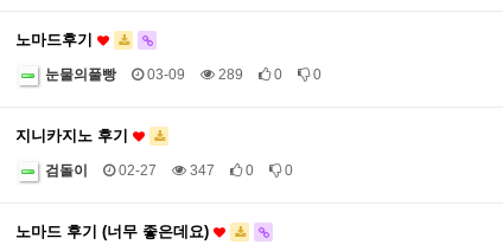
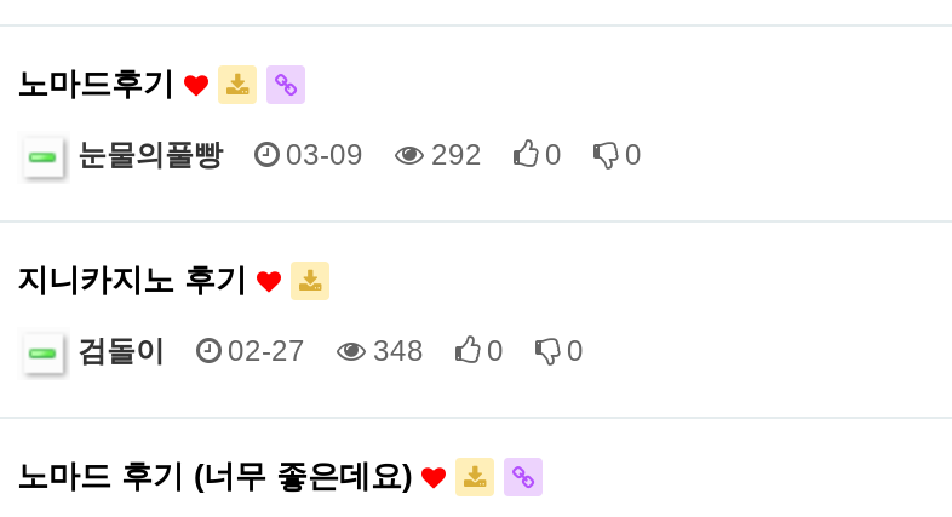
[45,67,321,83] 눈물의풀빵 03-09 289 0 0 -> [78,139,642,172] 눈물의풀빵 03-09 292 0 0
[45,162,293,179] 검돌이 02-27 347 0 0 -> [78,335,584,369] 검돌이 02-27 348 0 0

